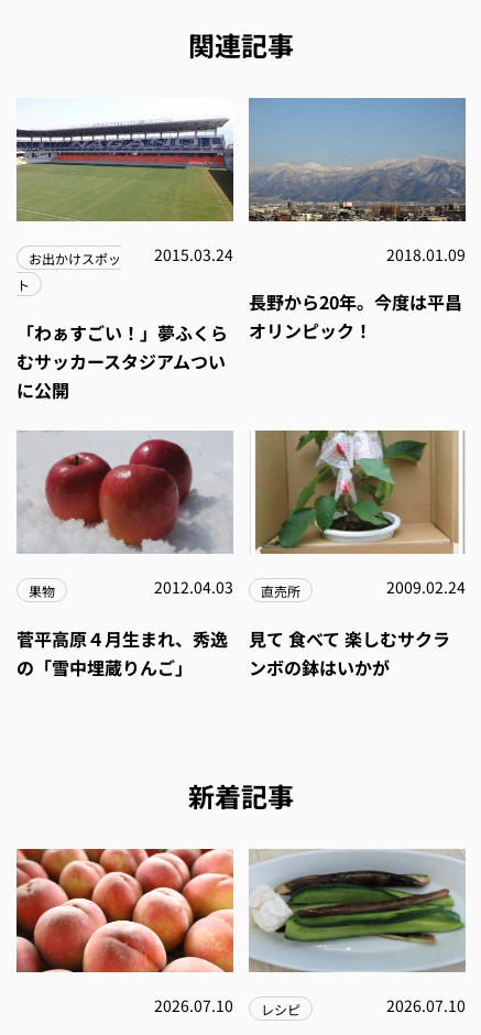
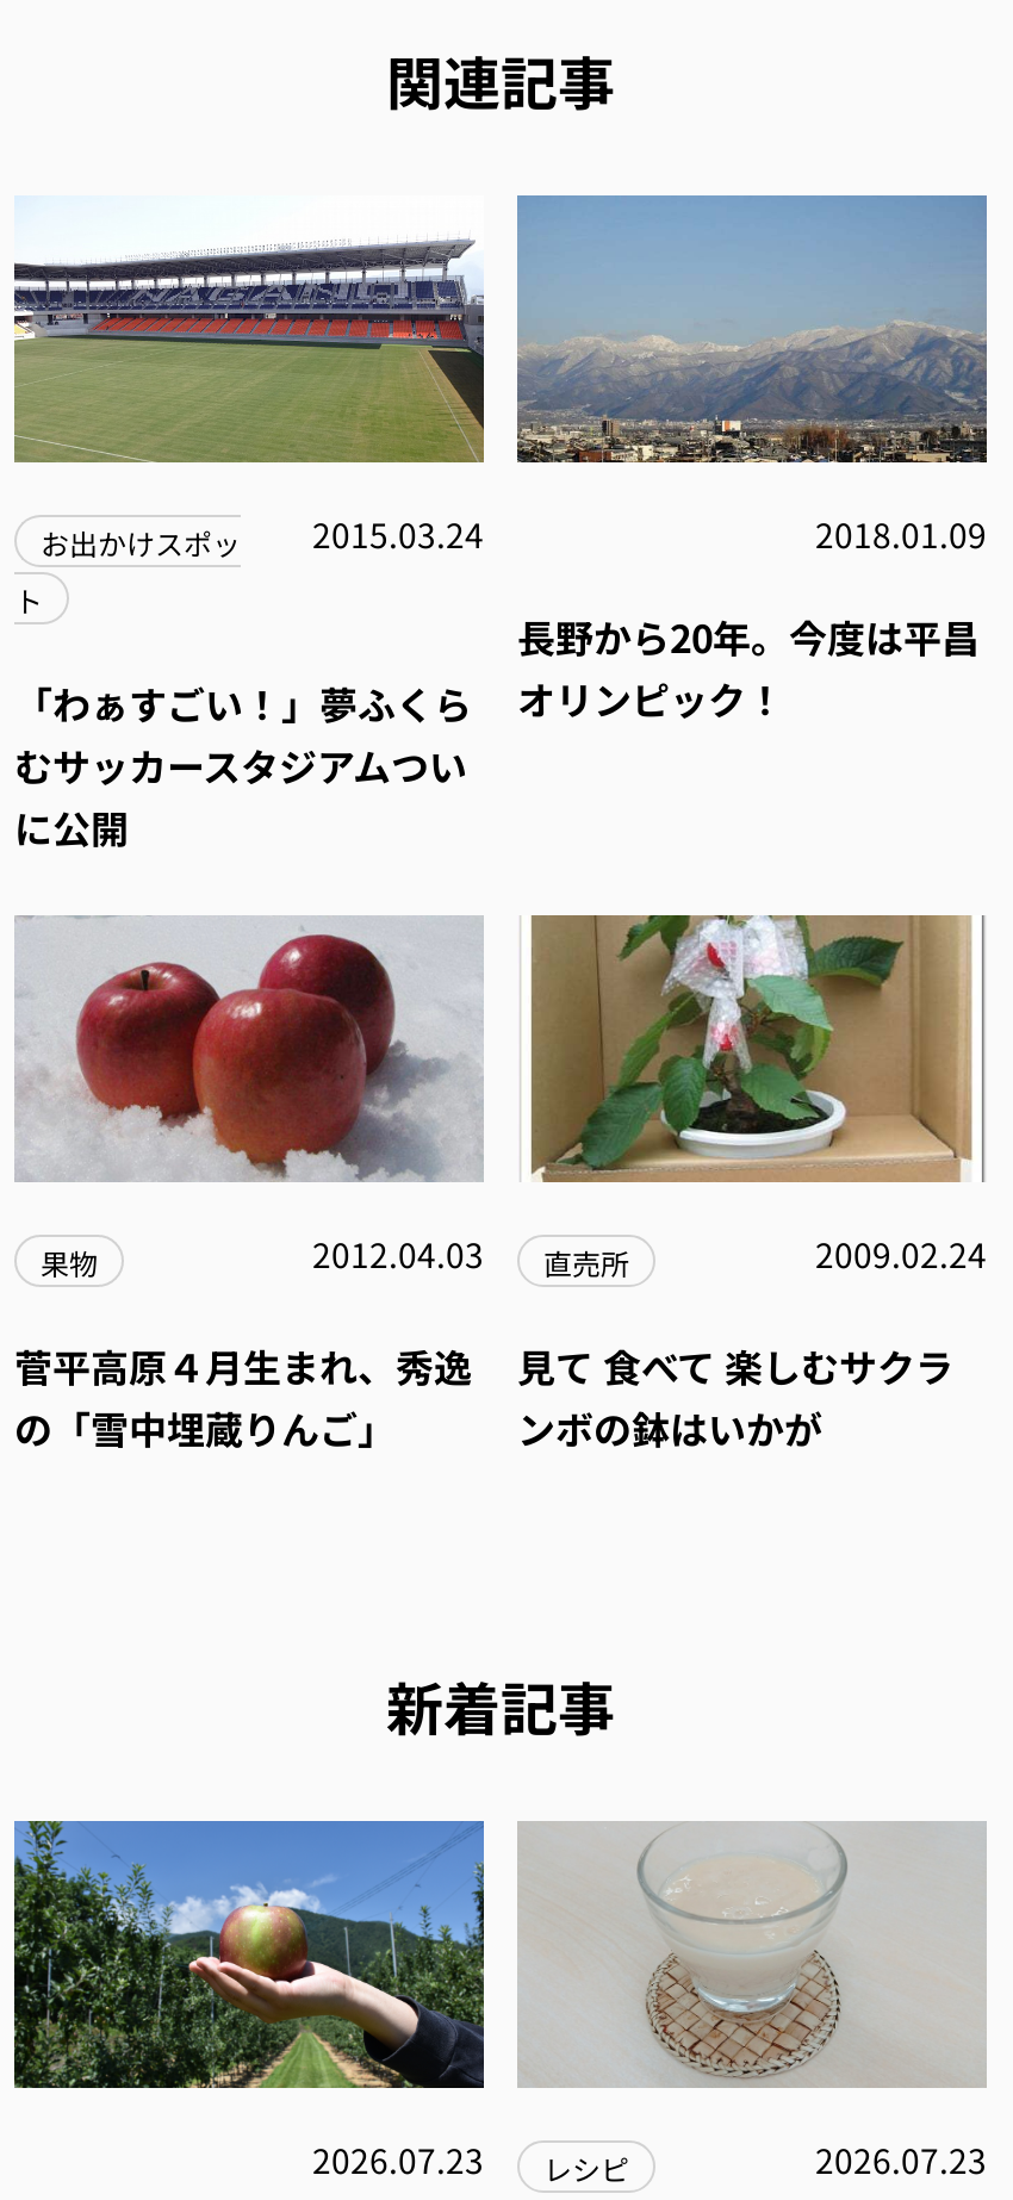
[15,848,300,1018] [image] | 2026.07.10 レシピ -> [12,1819,629,2188] [image] | 2026.07.23 レシピ
[250,852,466,1016] [image] | 2026.07.10 -> [520,1831,987,2183] [image] | 2026.07.23

